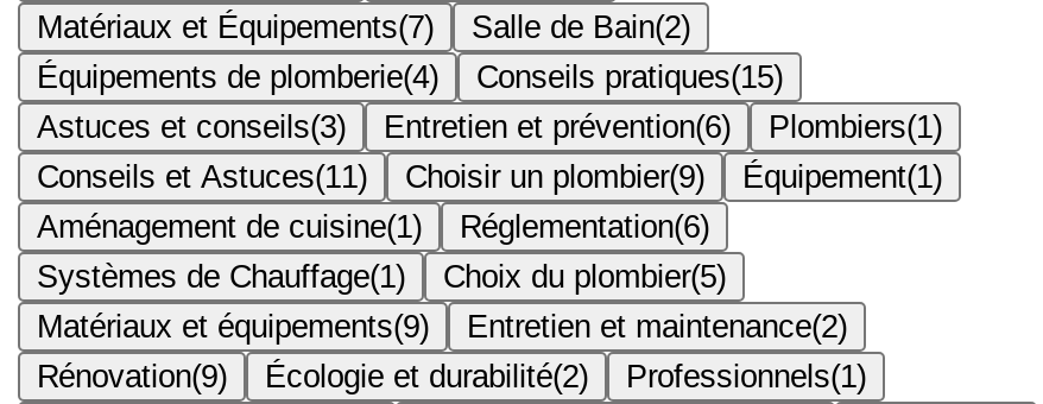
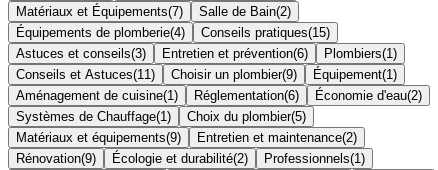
none -> [315,88,422,103] Économie d'eau (2)

